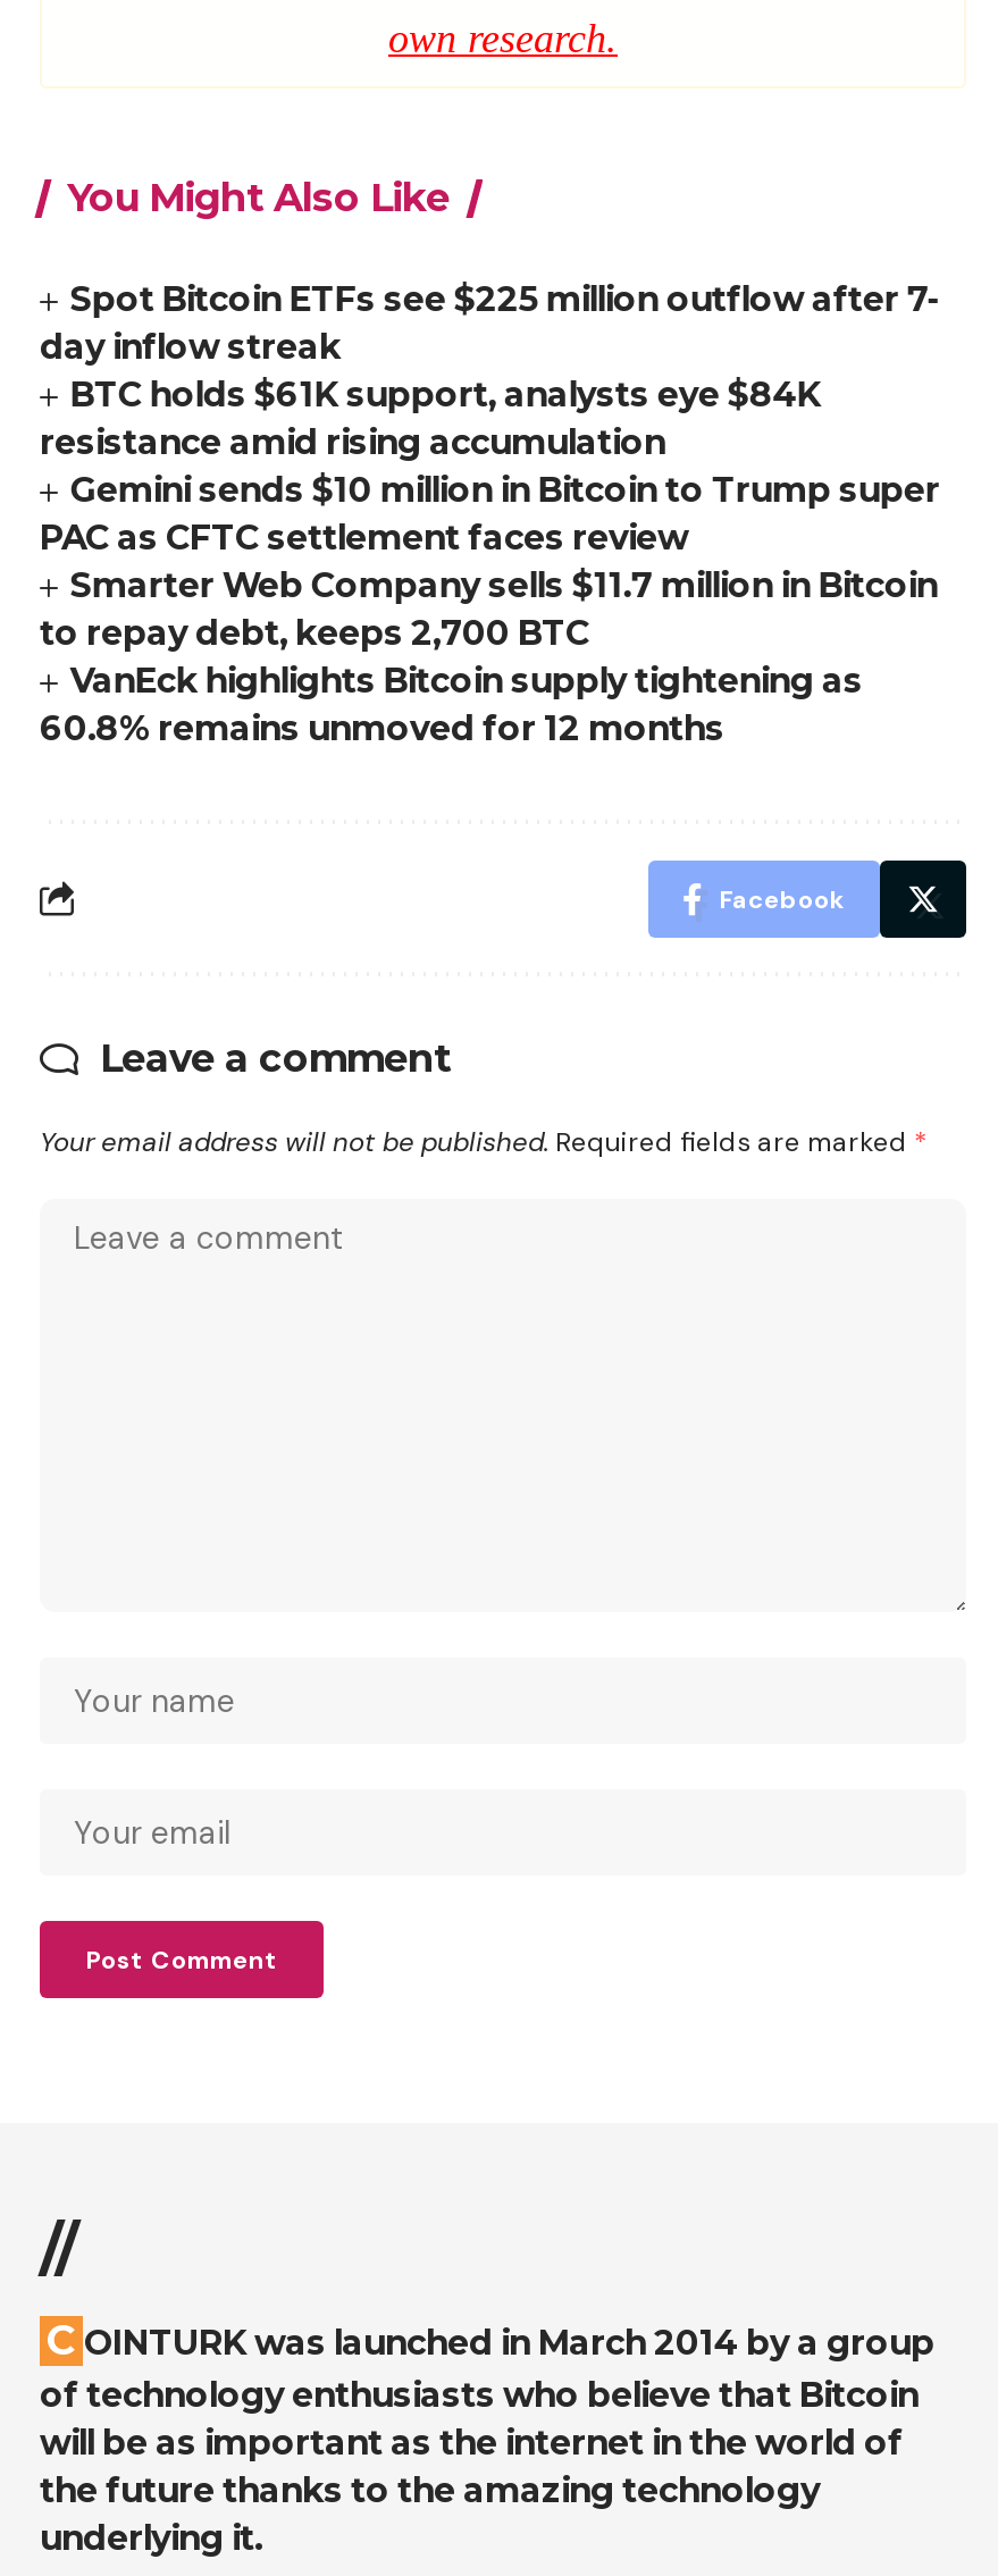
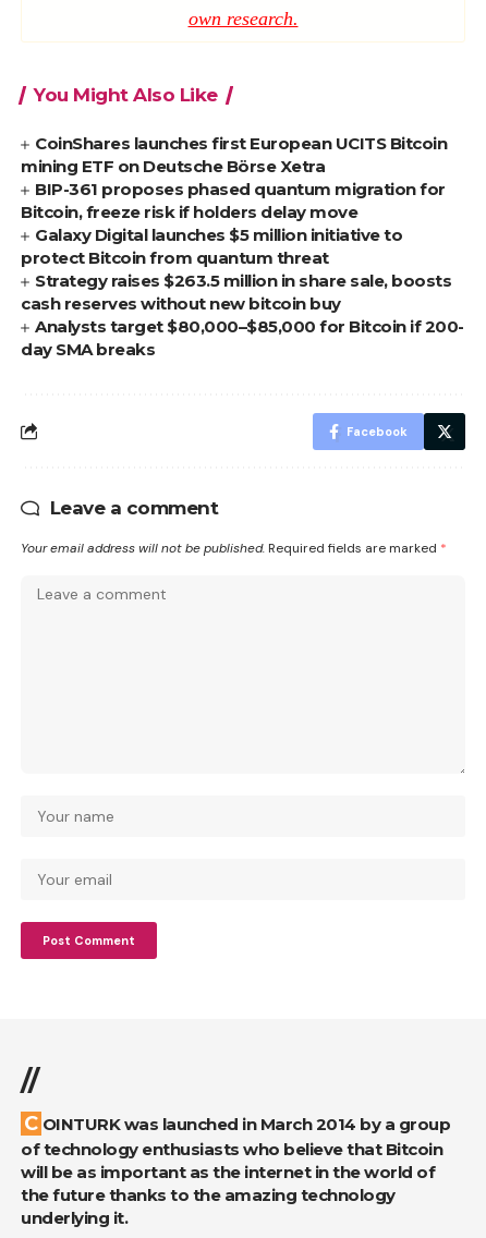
[40,276,940,748] Spot Bitcoin ETFs see $225 million outflow after 7- | day inflow streak | BTC holds $61K support, analysts eye $84K | resistance amid rising accumulation | Gemini sends $10 million in Bitcoin to Trump super | PAC as CFTC settlement faces review | Smarter Web Company sells $11.7 million in Bitcoin | to repay debt, keeps 2,700 BTC | VanEck highlights Bitcoin supply tightening as | 60.8% remains unmoved for 12 months -> [21,133,464,359] CoinShares launches first European UCITS Bitcoin | mining ETF on Deutsche Börse Xetra | BIP-361 proposes phased quantum migration for | Bitcoin, freeze risk if holders delay move | Galaxy Digital launches $5 million initiative to | protect Bitcoin from quantum threat | Strategy raises $263.5 million in share sale, boosts | cash reserves without new bitcoin buy | Analysts target $80,000–$85,000 for Bitcoin if 200- | day SMA breaks

